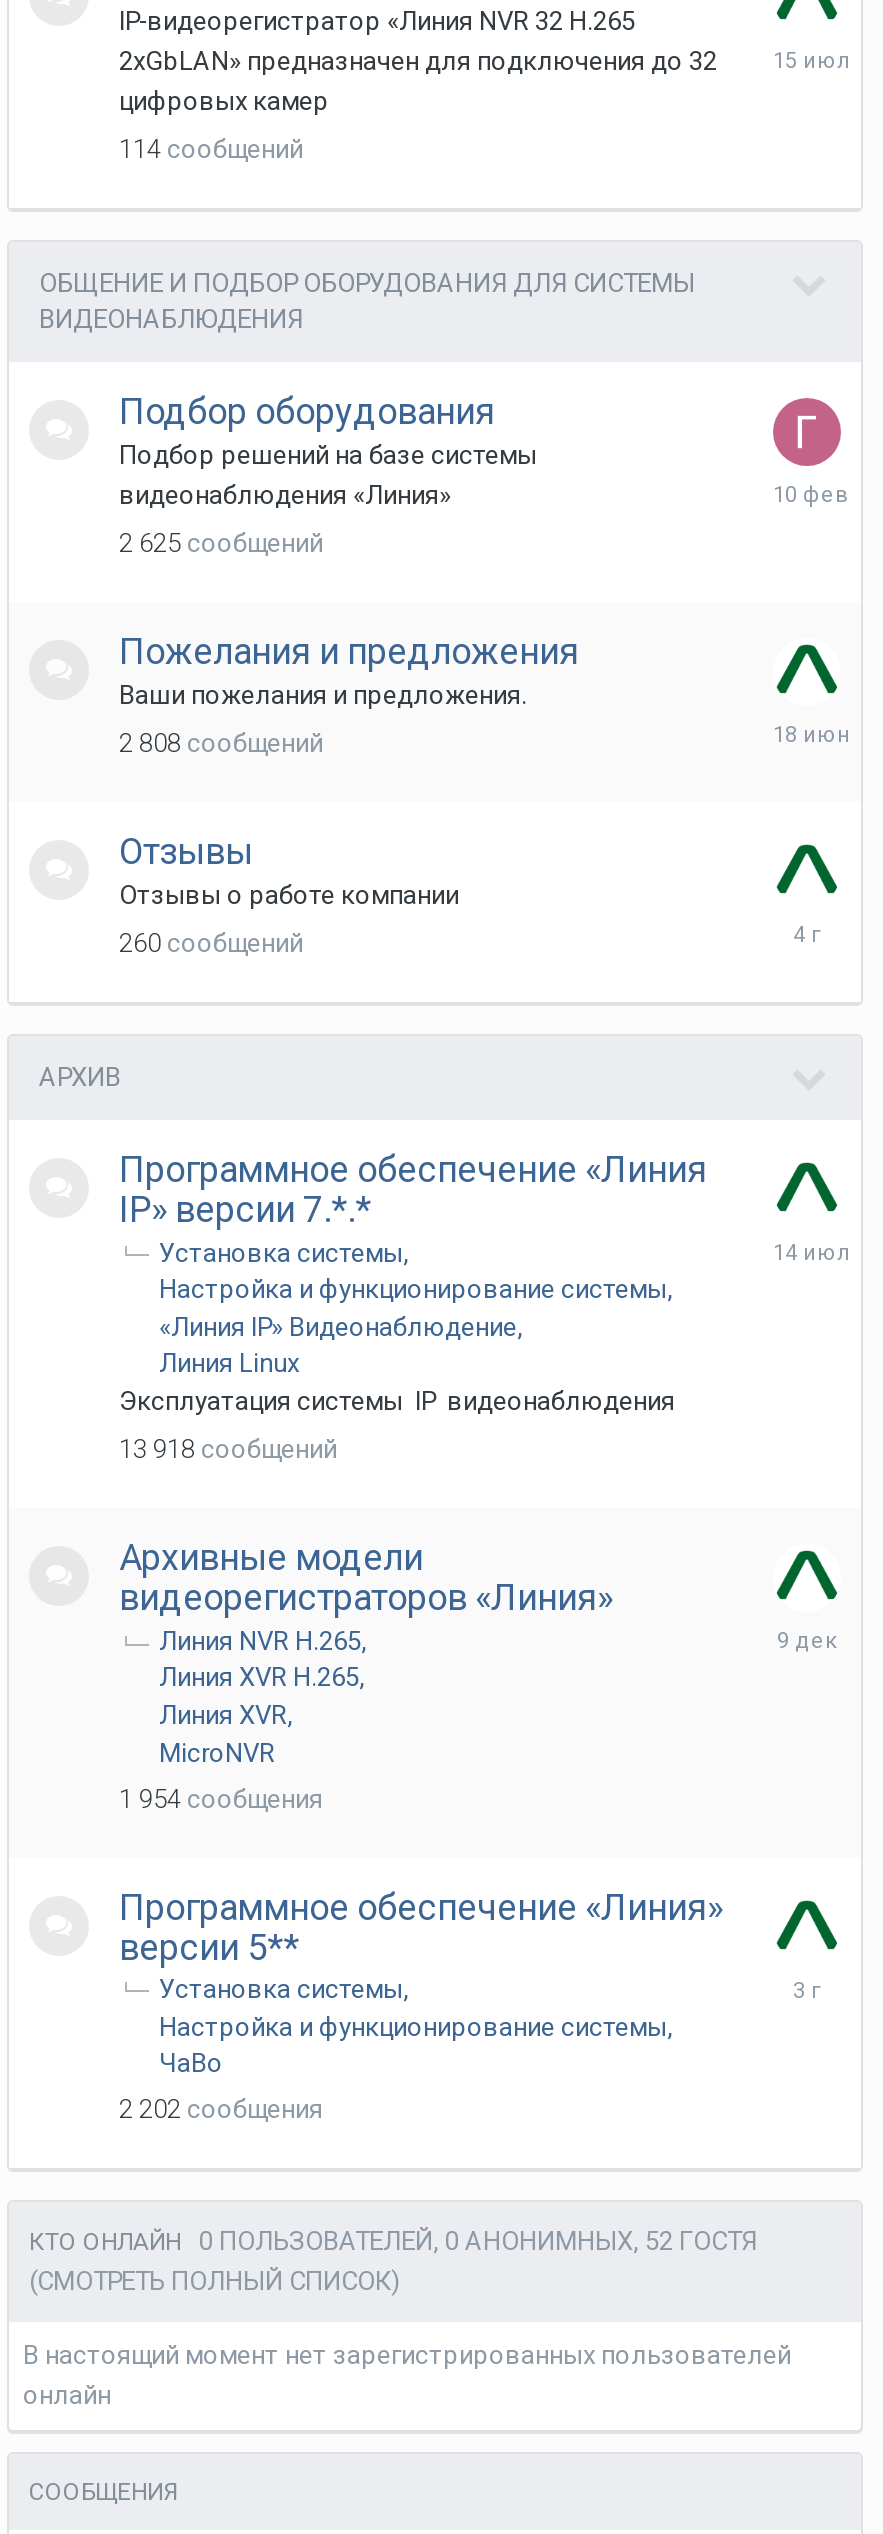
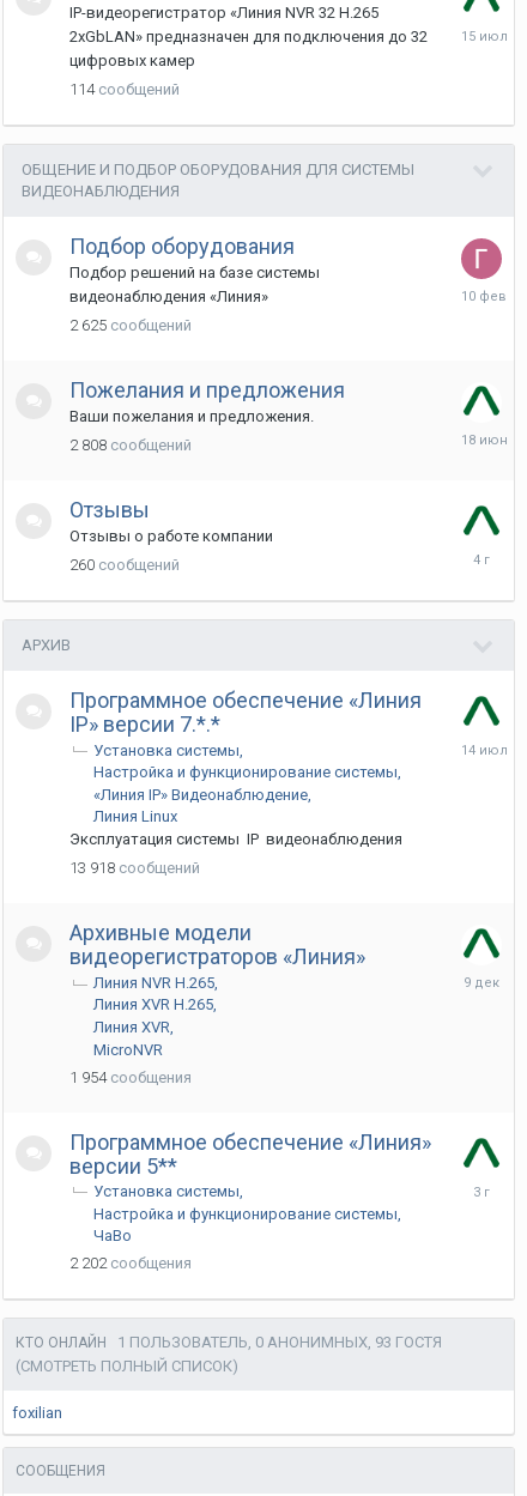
[29,2226,757,2256] КТО ОНЛАЙН 0 ПОЛЬЗОВАТЕЛЕЙ, 0 АНОНИМНЫХ, 52 ГОСТЯ -> [16,1333,442,1351] КТО ОНЛАЙН 1 ПОЛЬЗОВАТЕЛЬ, 0 АНОНИМНЫХ, 93 ГОСТЯ
[23,2340,791,2410] В настоящий момент нет зарегистрированных пользователей | онлайн -> [12,1404,62,1422] foxilian

